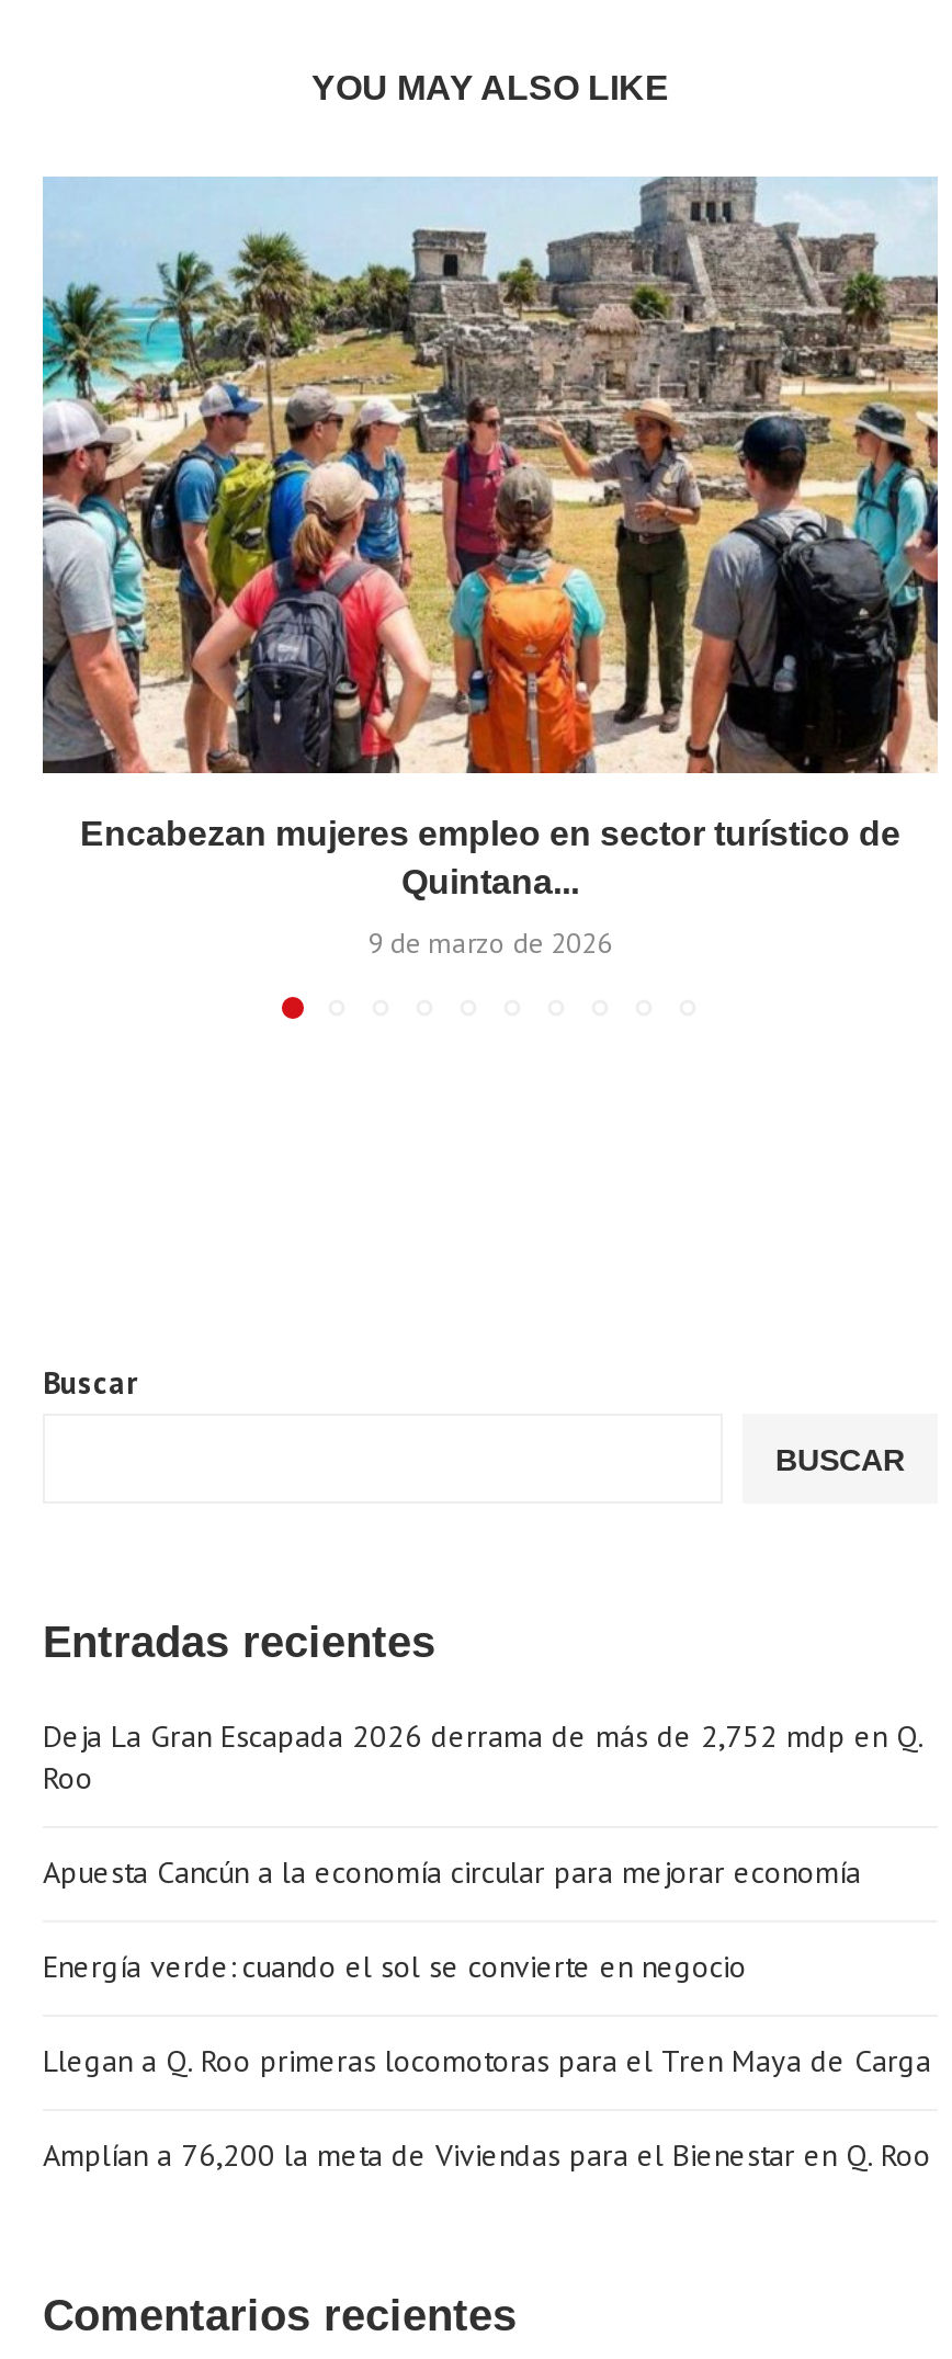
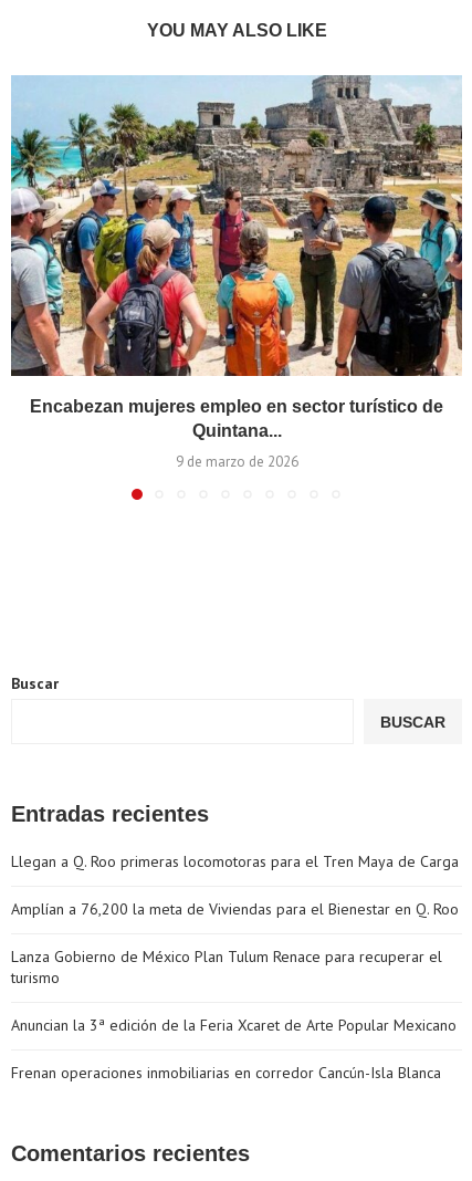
[43,1717,922,1987] Deja La Gran Escapada 2026 derrama de más de 2,752 mdp en Q. | Roo | Apuesta Cancún a la economía circular para mejorar economía | Energía verde: cuando el sol se convierte en negocio -> none
moved [43,2042,931,2176] -> [11,852,459,919]: Llegan a Q. Roo primeras locomotoras para el Tren Maya de Carga | Amplían a 76,200 la meta de Viviendas para el Bienestar en Q. Roo
none -> [11,947,457,1083] Lanza Gobierno de México Plan Tulum Renace para recuperar el | turismo | Anuncian la 3ª edición de la Feria Xcaret de Arte Popular Mexicano | Frenan operaciones inmobiliarias en corredor Cancún-Isla Blanca

